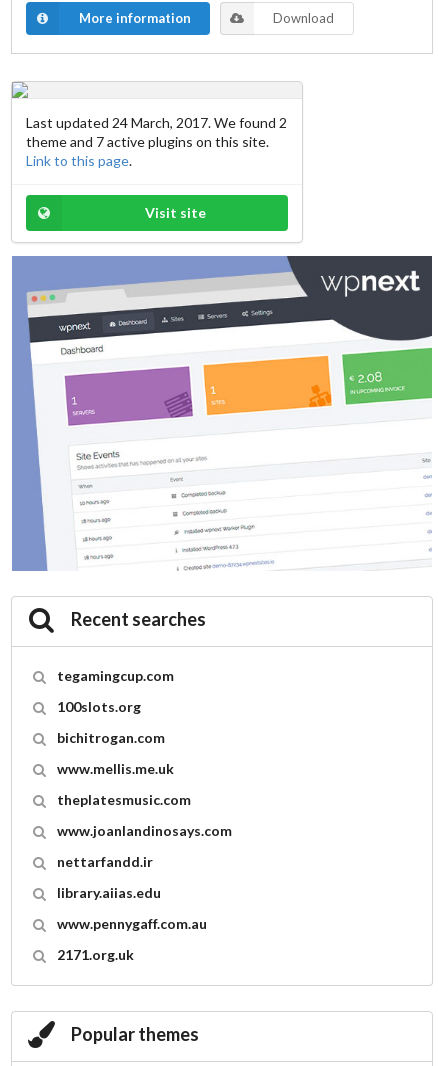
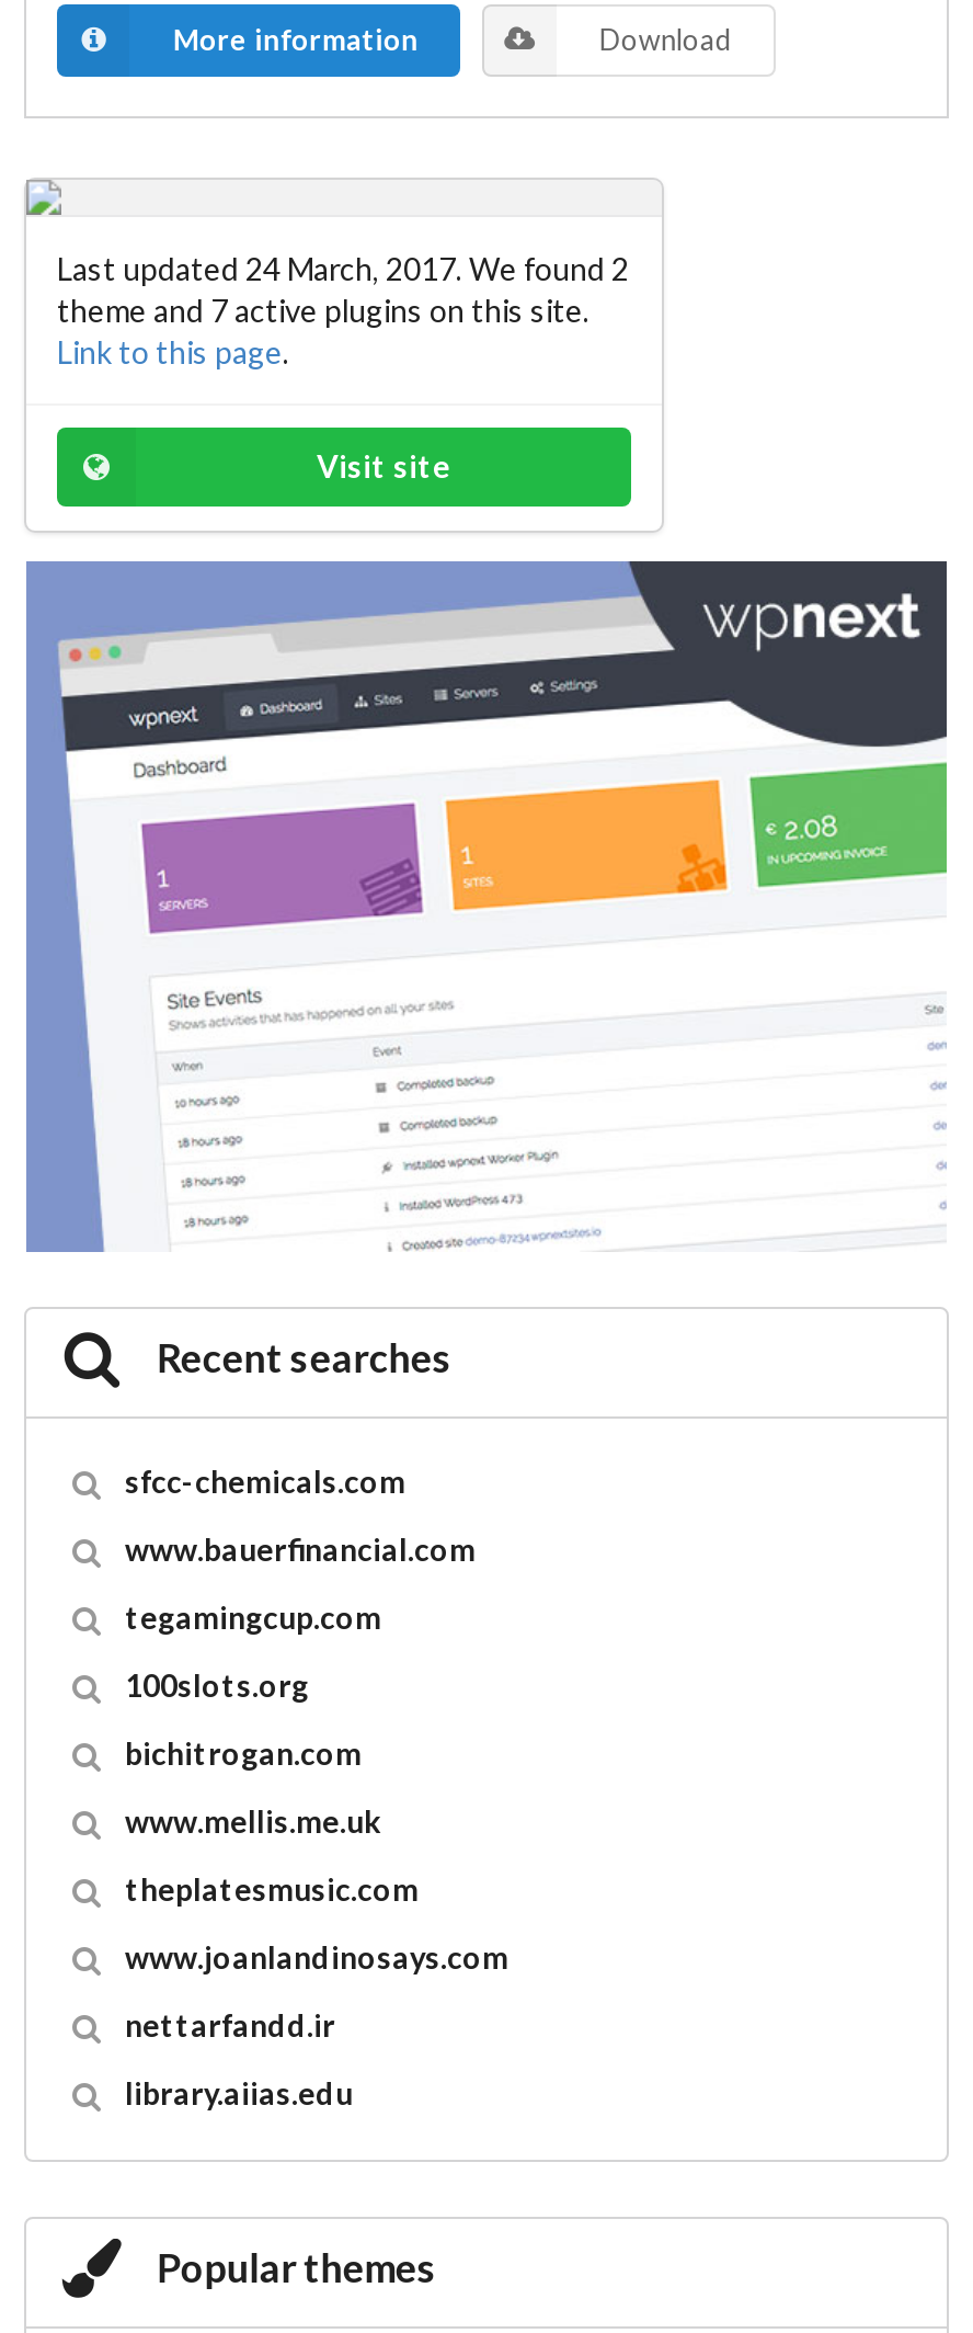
none -> [125,1462,476,1568] sfcc-chemicals.com | www.bauerfinancial.com
moved [57,667,232,901] -> [125,1598,508,2111]: tegamingcup.com | 100slots.org | bichitrogan.com | www.mellis.me.uk | theplatesmusic.com | www.joanlandinosays.com | nettarfandd.ir | library.aiias.edu
[57,915,207,963] www.pennygaff.com.au | 2171.org.uk -> none

